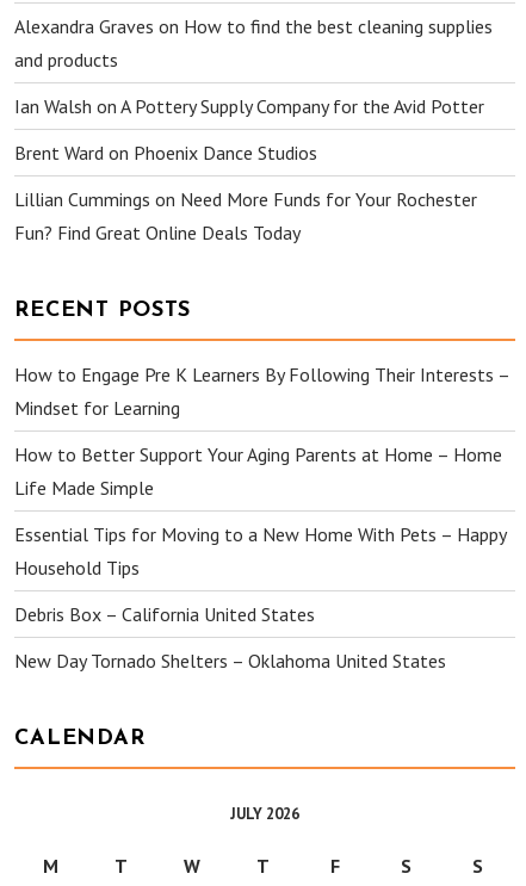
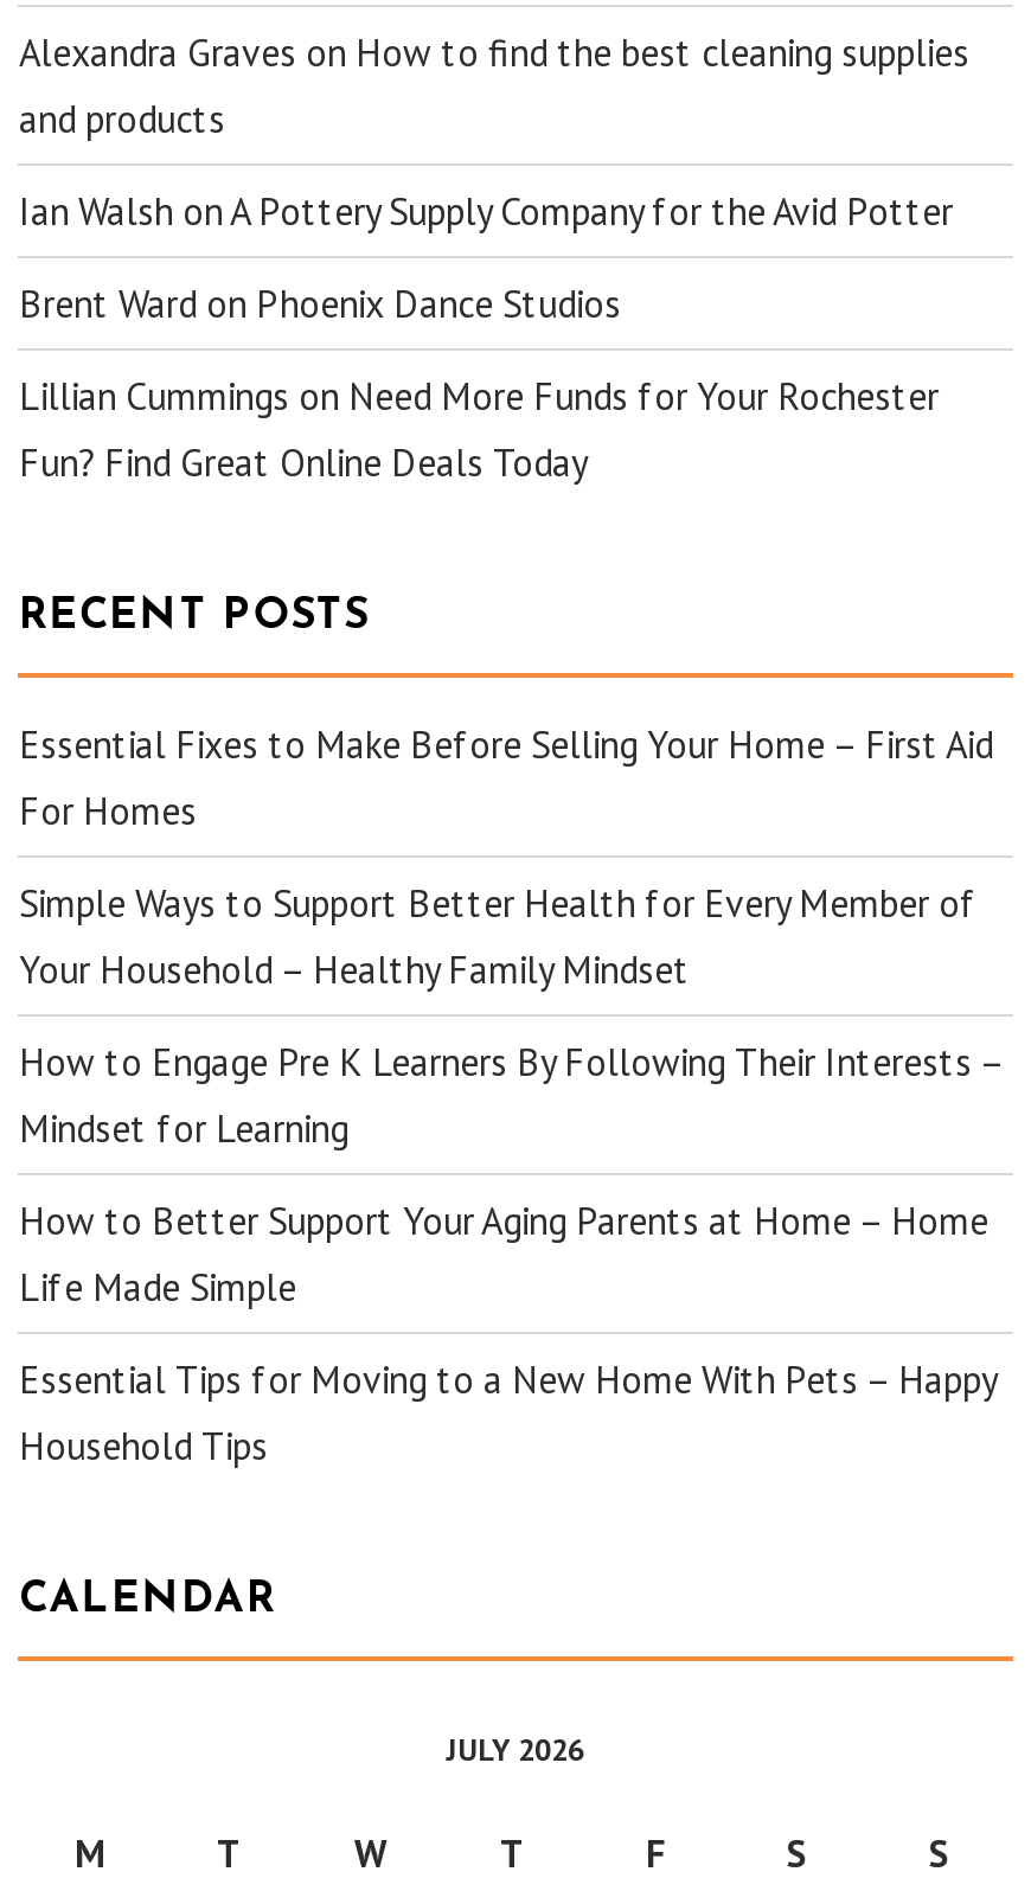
none -> [19,720,993,993] Essential Fixes to Make Before Selling Your Home – First Aid | For Homes | Simple Ways to Support Better Health for Every Member of | Your Household – Healthy Family Mindset
moved [15,363,510,580] -> [19,1038,1003,1469]: How to Engage Pre K Learners By Following Their Interests – | Mindset for Learning | How to Better Support Your Aging Parents at Home – Home | Life Made Simple | Essential Tips for Moving to a New Home With Pets – Happy | Household Tips
[15,602,447,673] Debris Box – California United States | New Day Tornado Shelters – Oklahoma United States -> none

